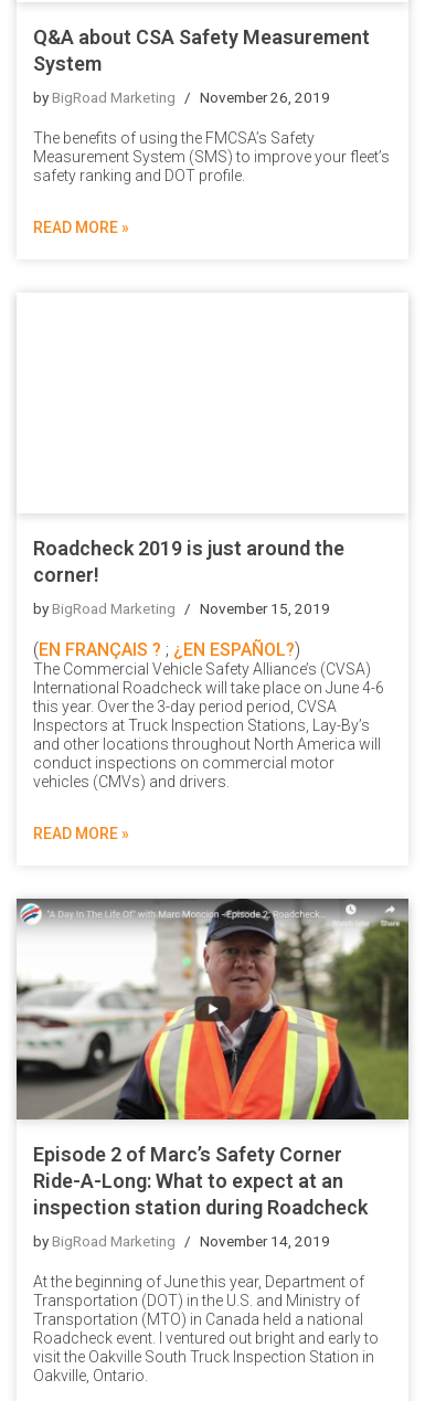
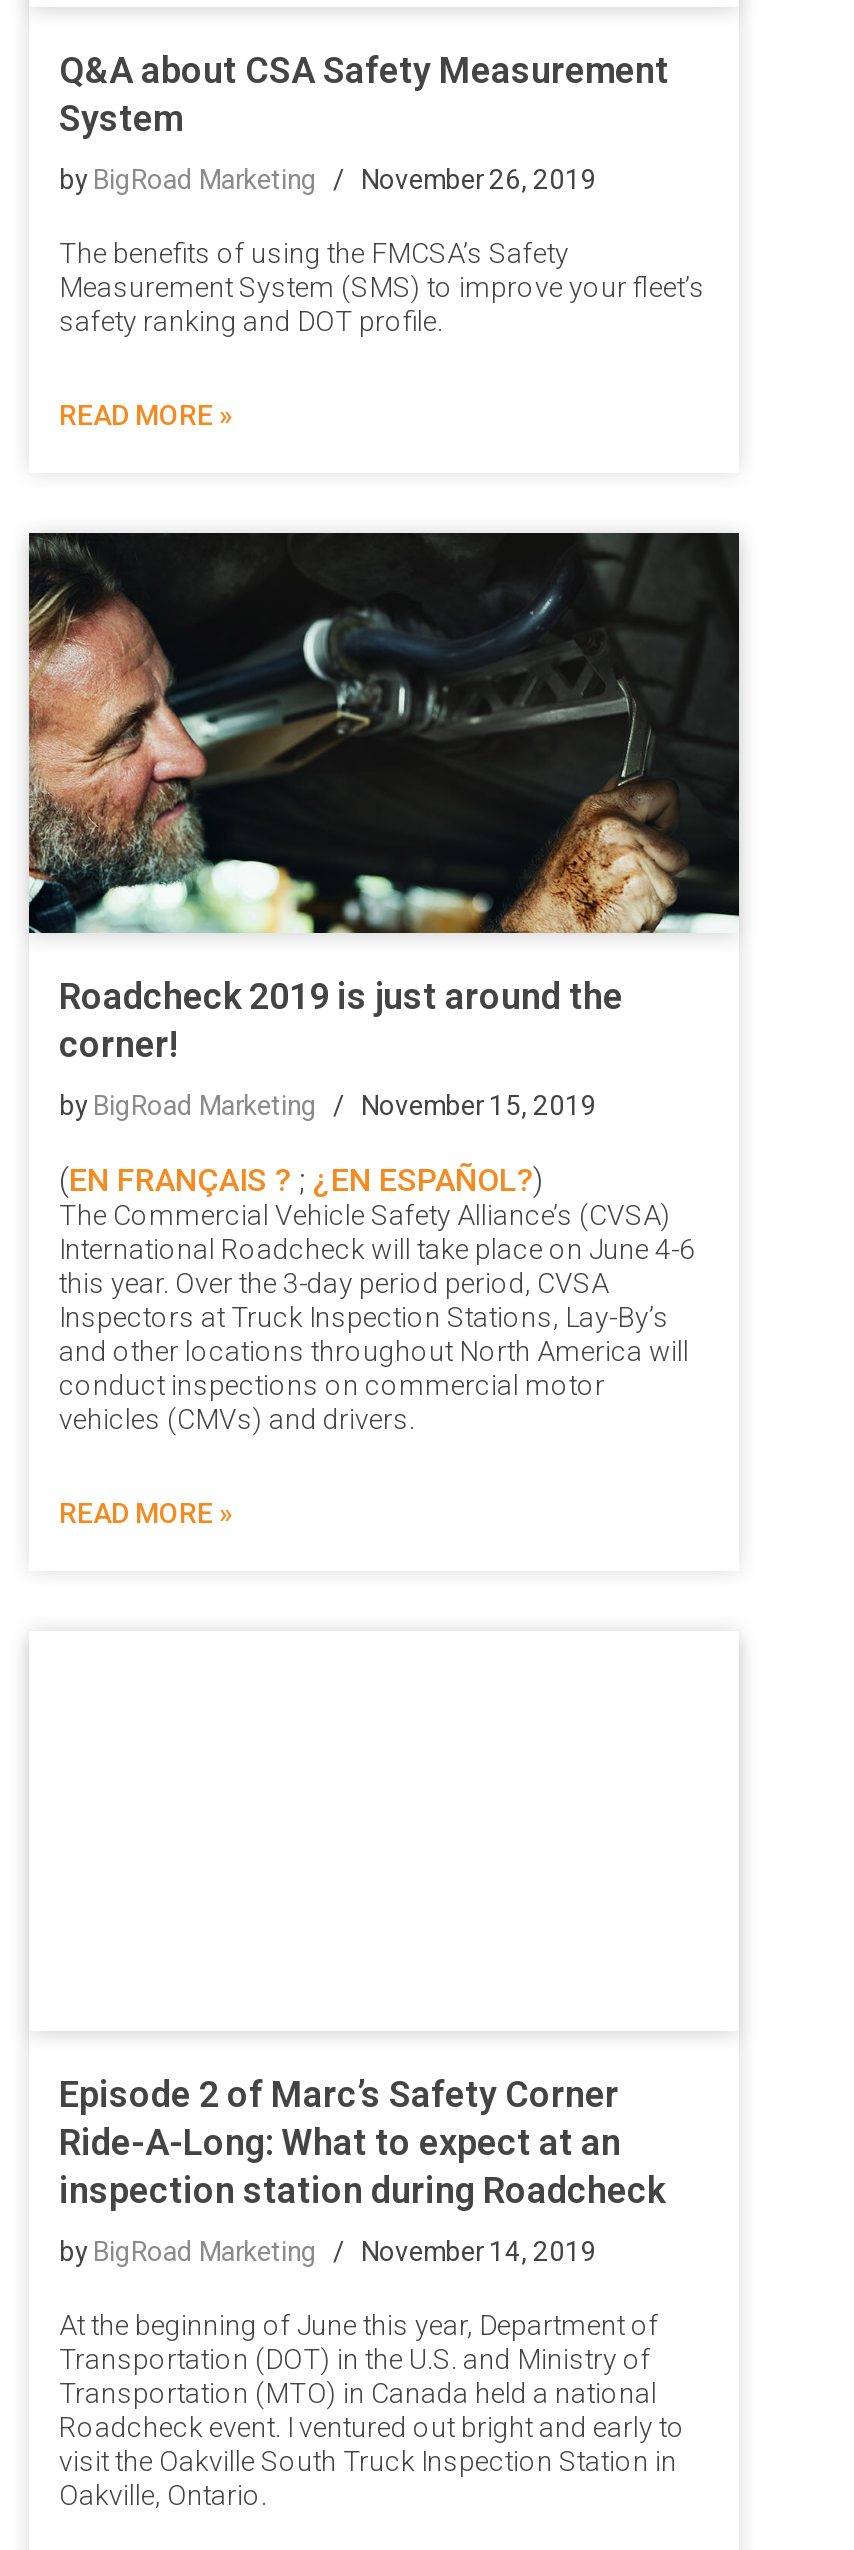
none -> [27,531,741,935] [image]
[15,898,410,1121] [image] -> none

